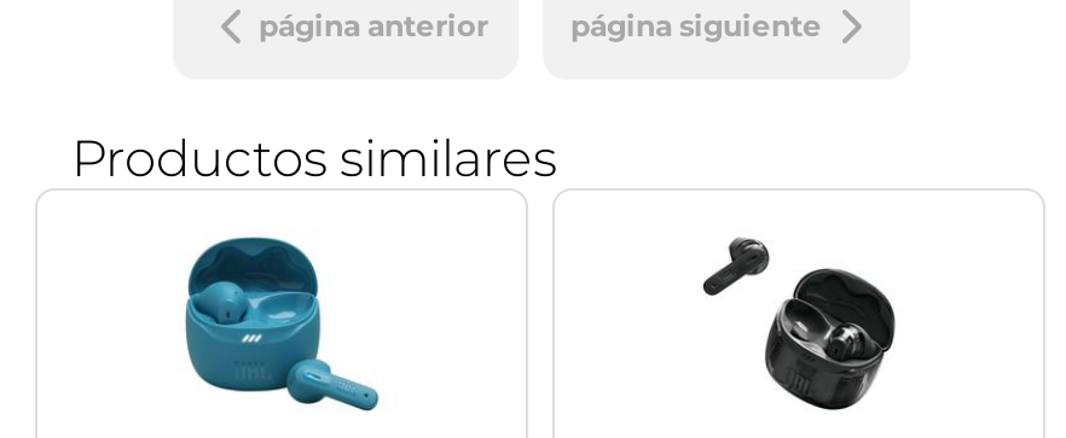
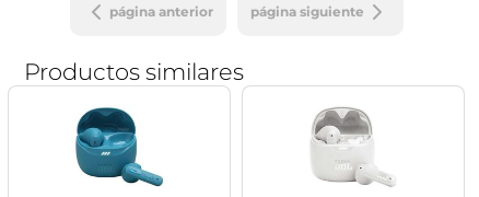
[700,236,898,413] [image] -> [311,106,397,187] [image]

